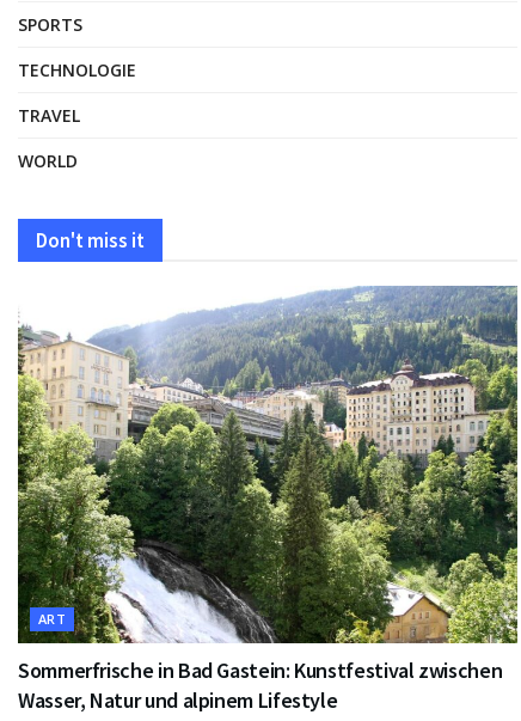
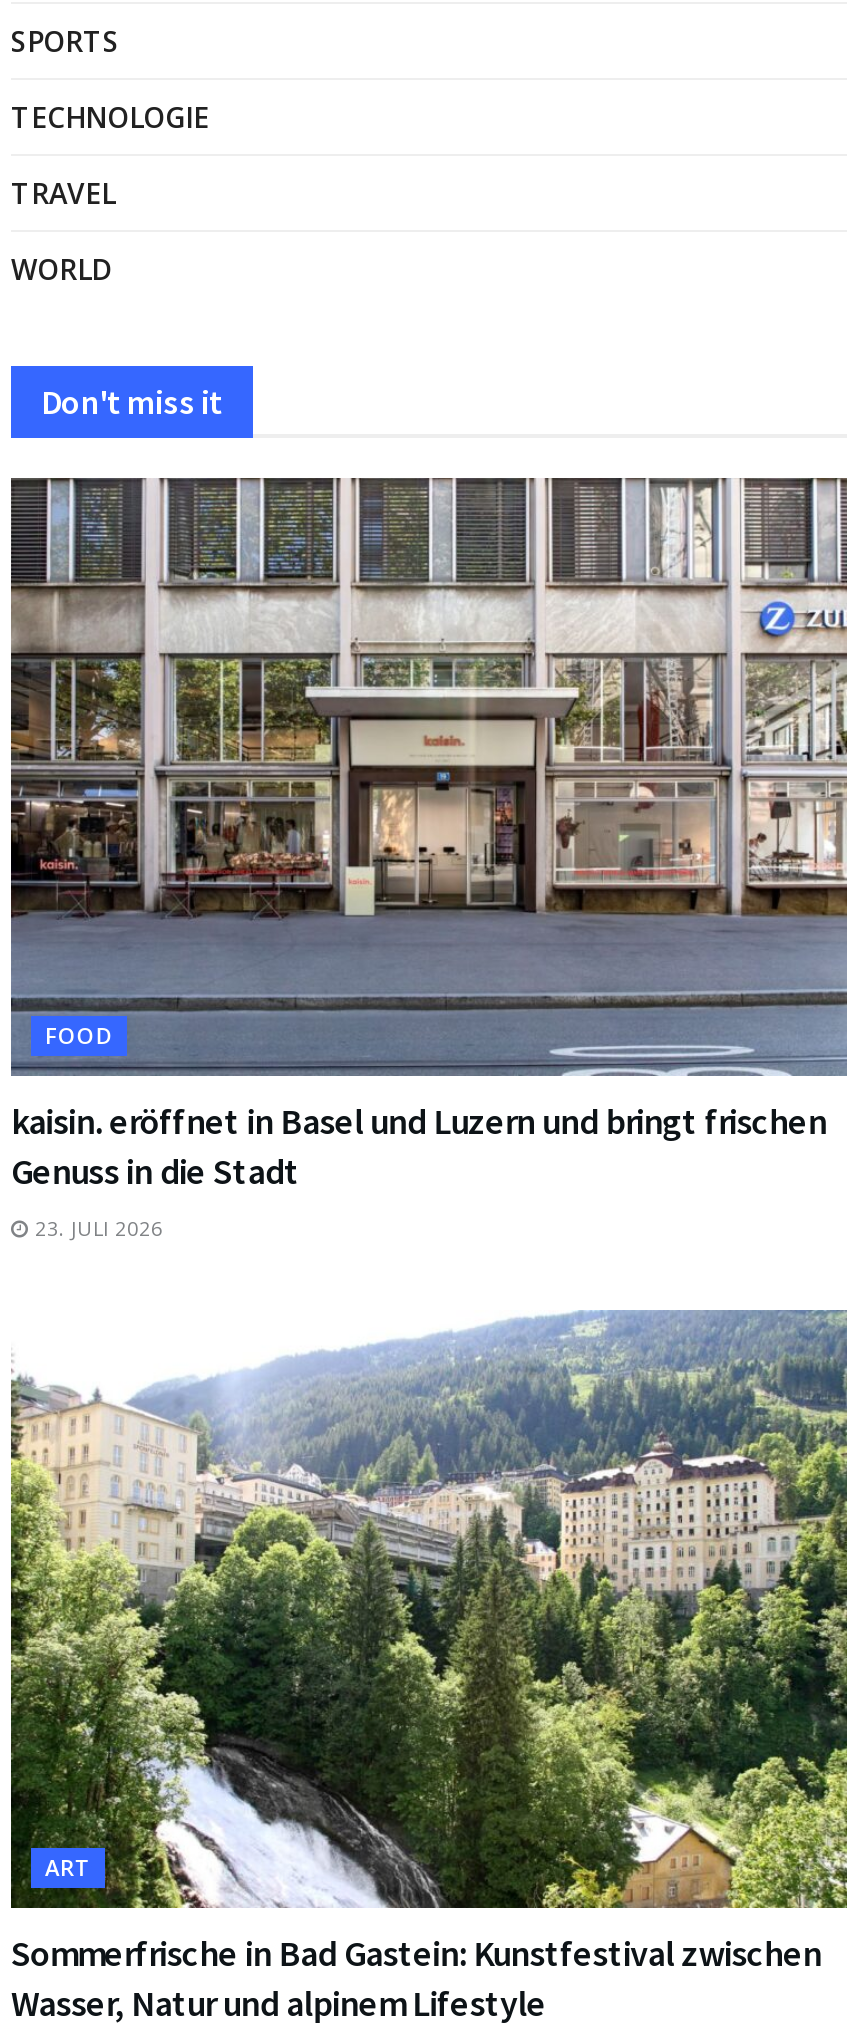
none -> [9,475,849,1241] [image] | FOOD | kaisin. eröffnet in Basel und Luzern und bringt frischen | Genuss in die Stadt | 23. JULI 2026

